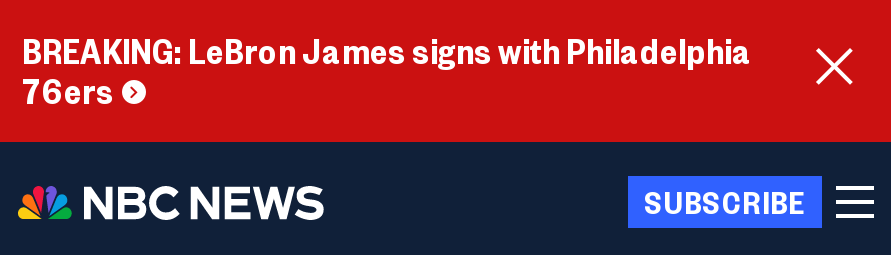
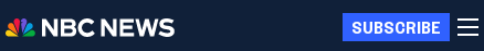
[22,26,752,112] BREAKING: LeBron James signs with Philadelphia | 76ers -> none

